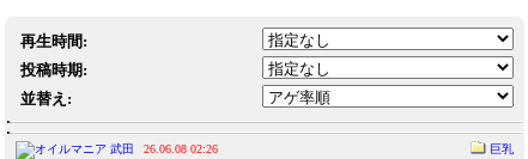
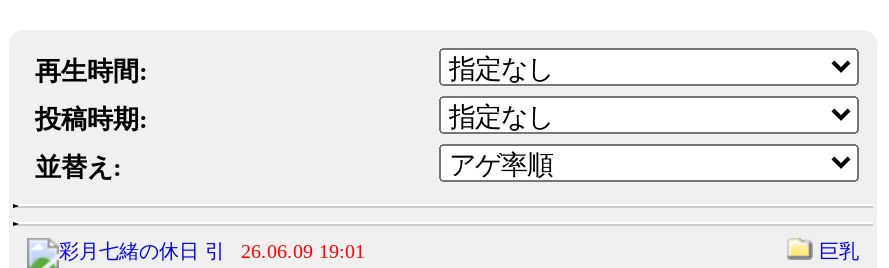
[144,142,218,155] 26.06.08 02:26 -> [241,240,365,262] 26.06.09 19:01

